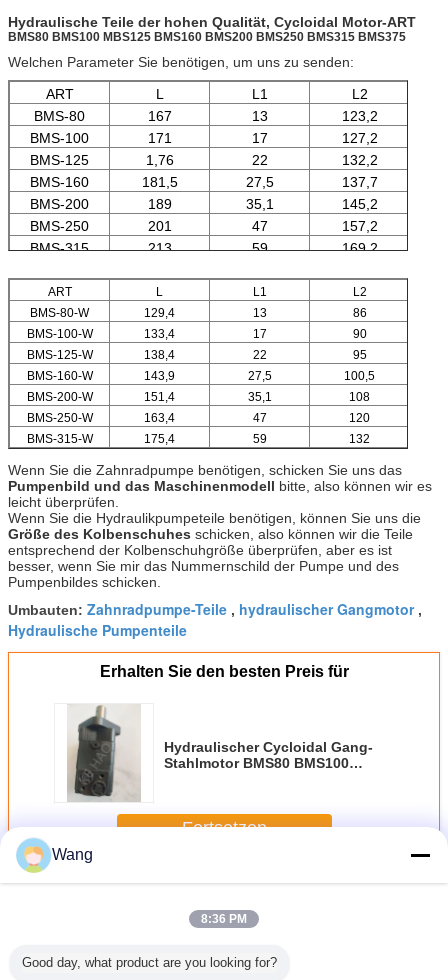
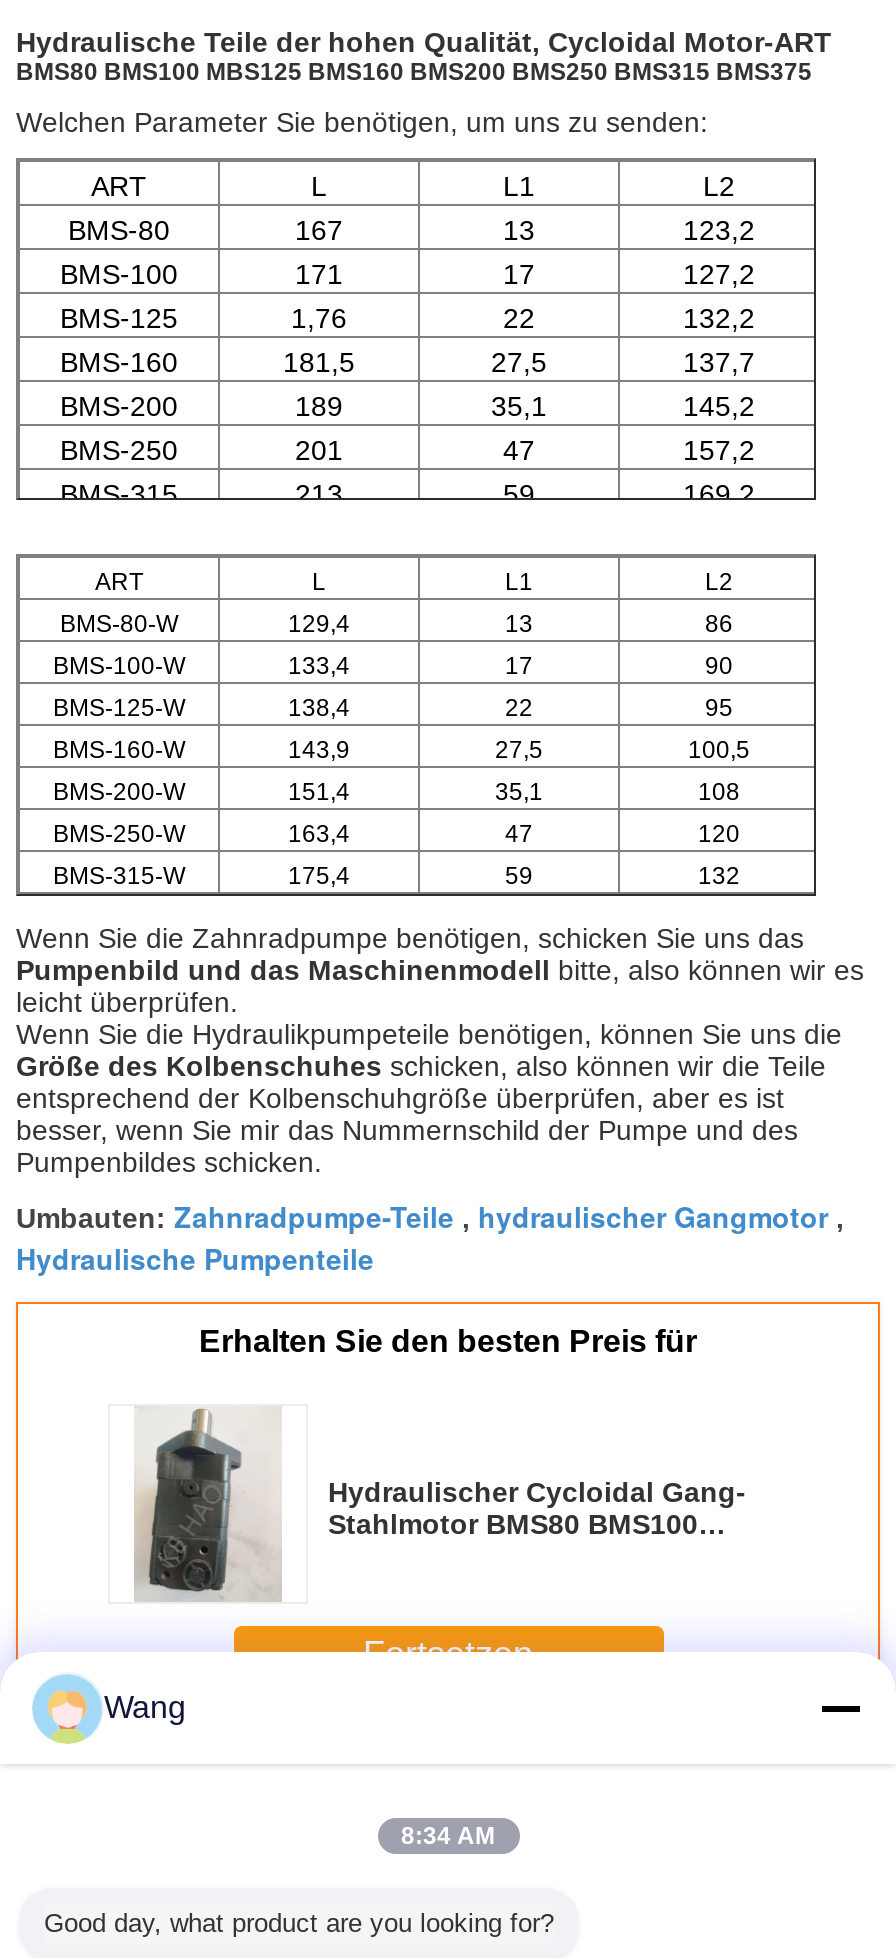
[201,912,247,926] 8:36 PM -> [401,1822,495,1850] 8:34 AM

